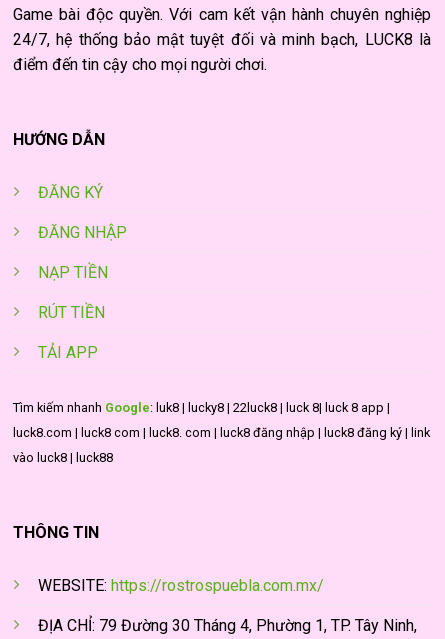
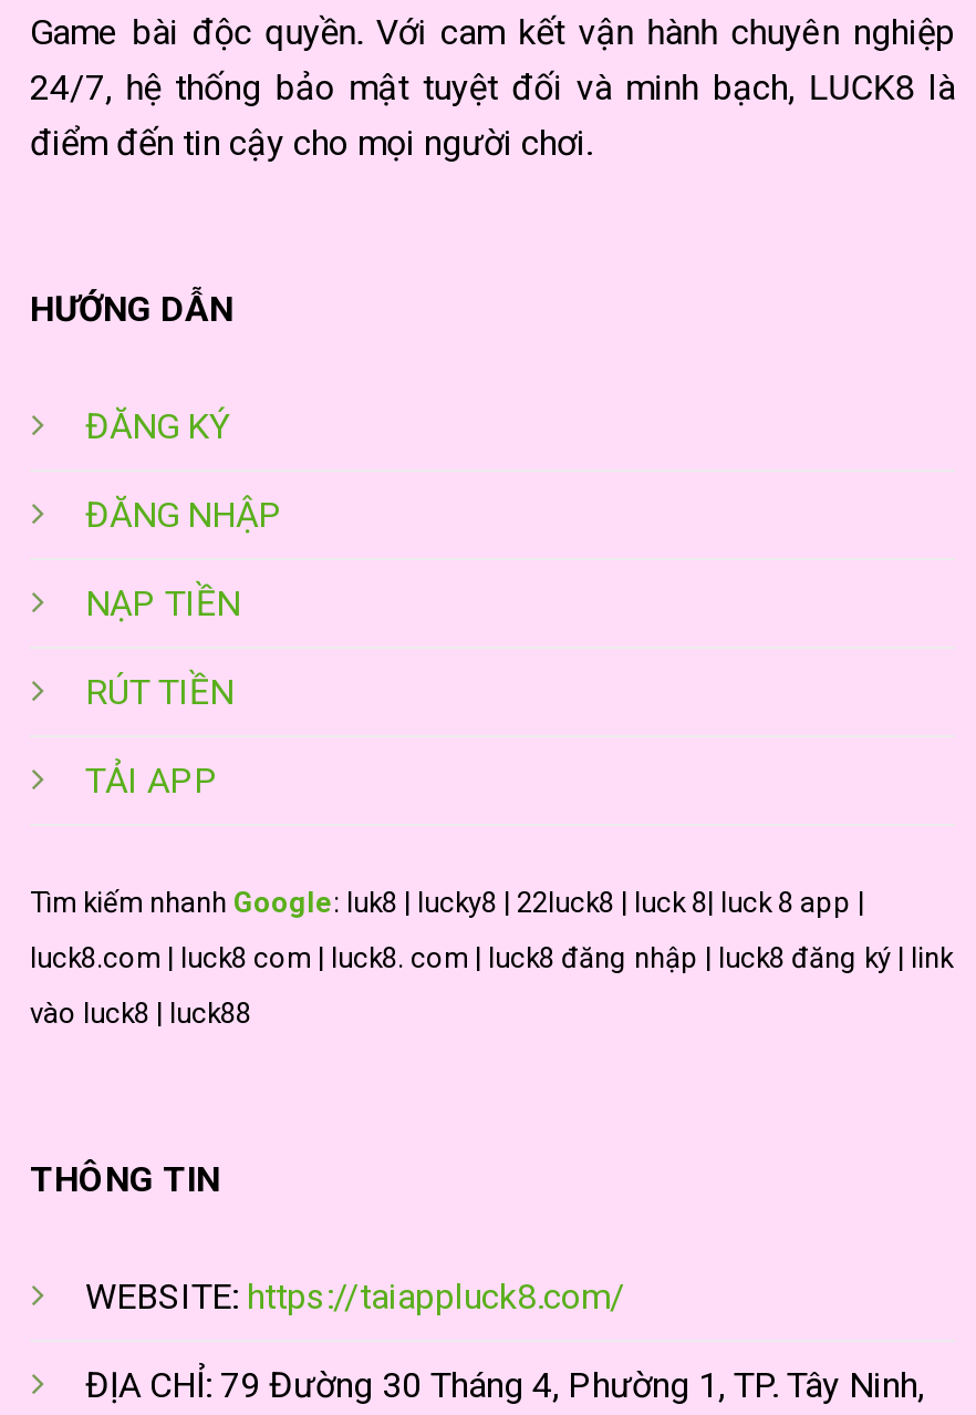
[38,575,324,594] WEBSITE: https://rostrospuebla.com.mx/ -> [85,1274,625,1316] WEBSITE: https://taiappluck8.com/

